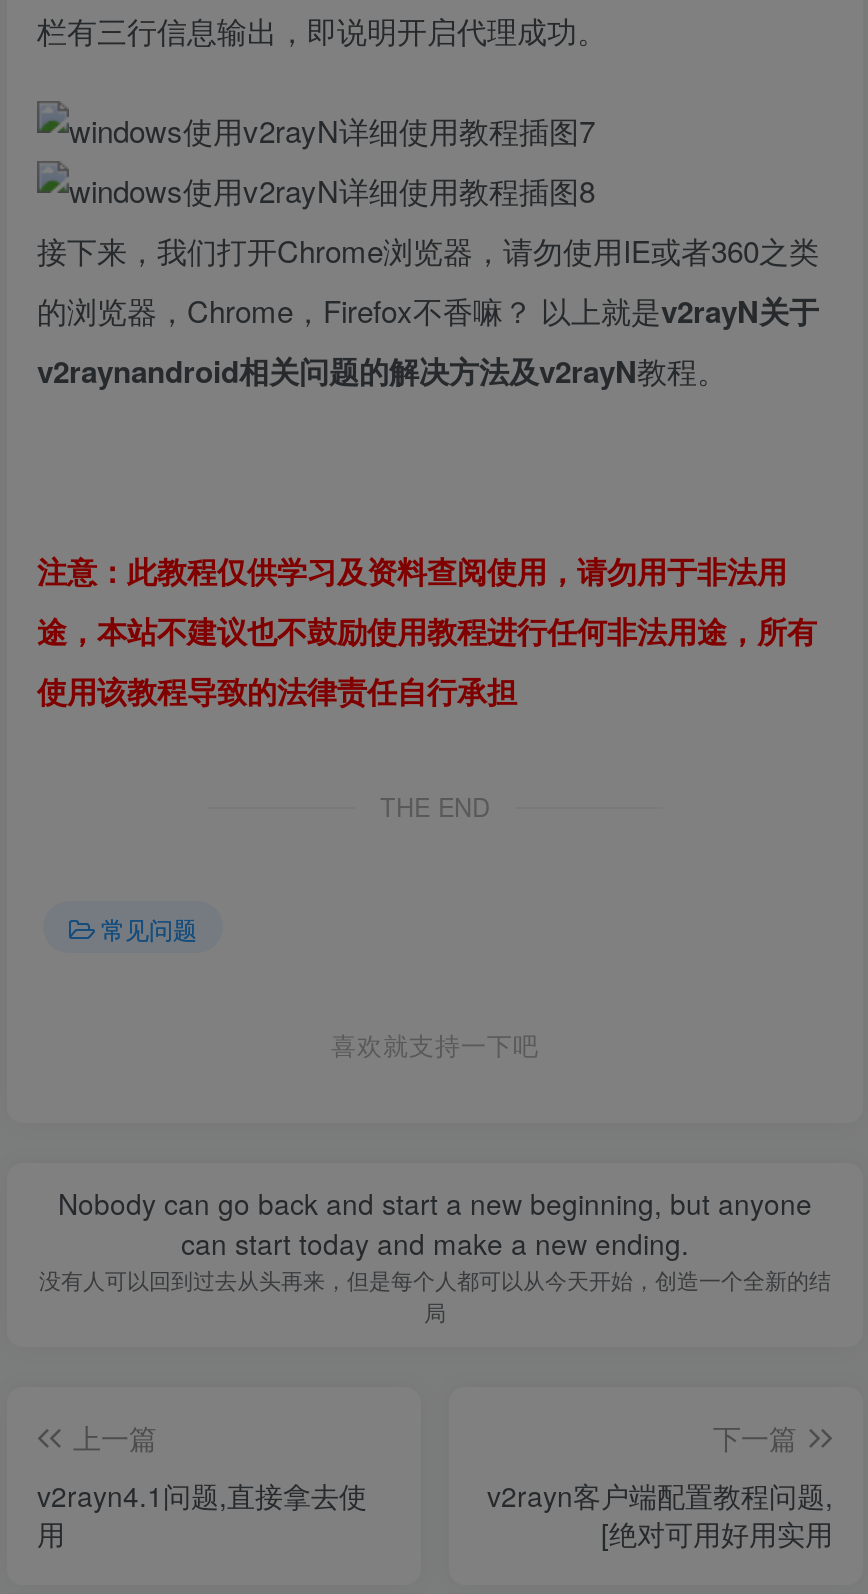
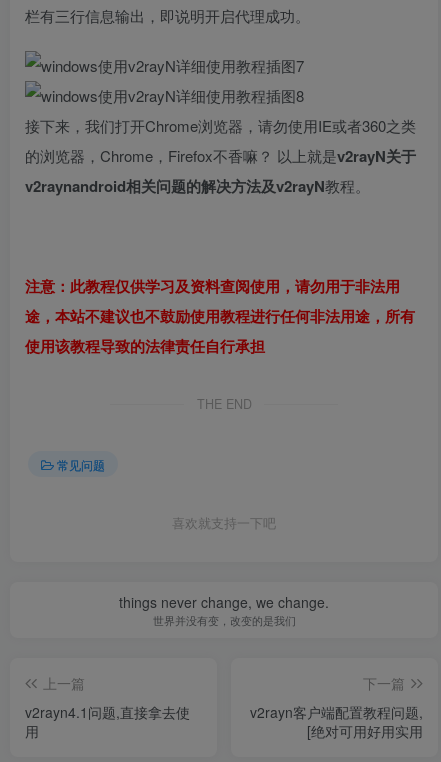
[39,1183,831,1327] Nobody can go back and start a new beginning, but anyone | can start today and make a new ending. | 没有人可以回到过去从头再来，但是每个人都可以从今天开始，创造一个全新的结 | 局 -> [119,592,329,628] things never change, we change. | 世界并没有变，改变的是我们

